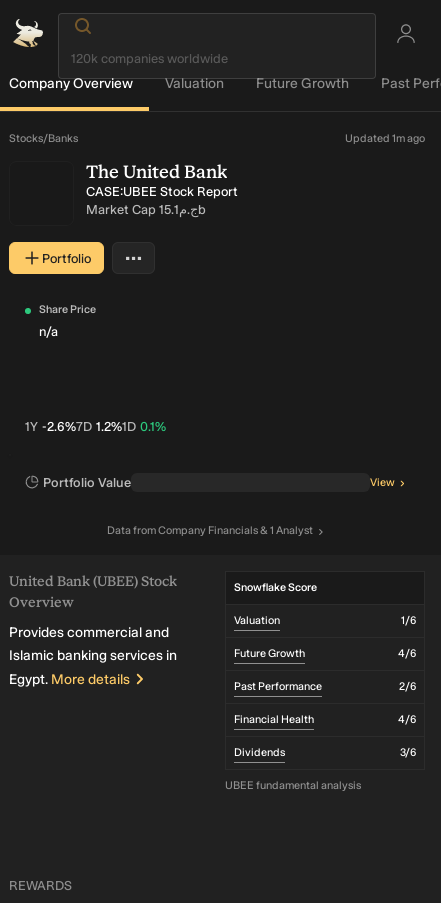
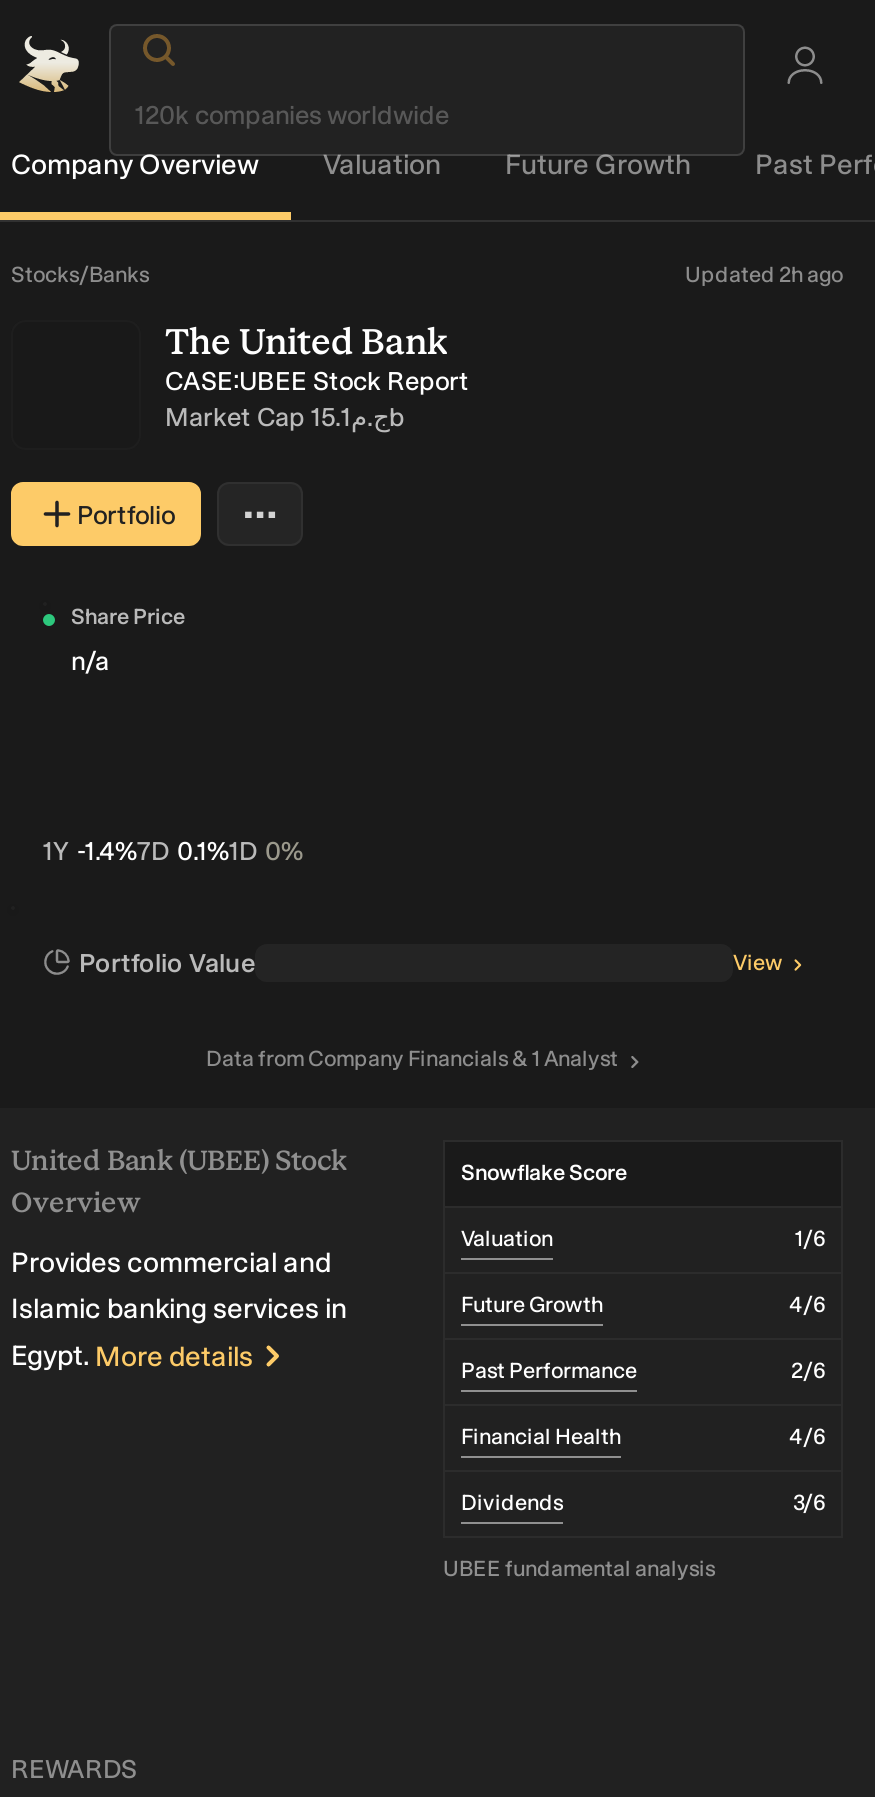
[345,132,425,145] Updated 1m ago -> [685,262,843,288] Updated 2h ago
[25,419,166,434] 1Y -2.6%7D 1.2%1D 0.1% -> [43,836,303,866] 1Y -1.4%7D 0.1%1D 0%

